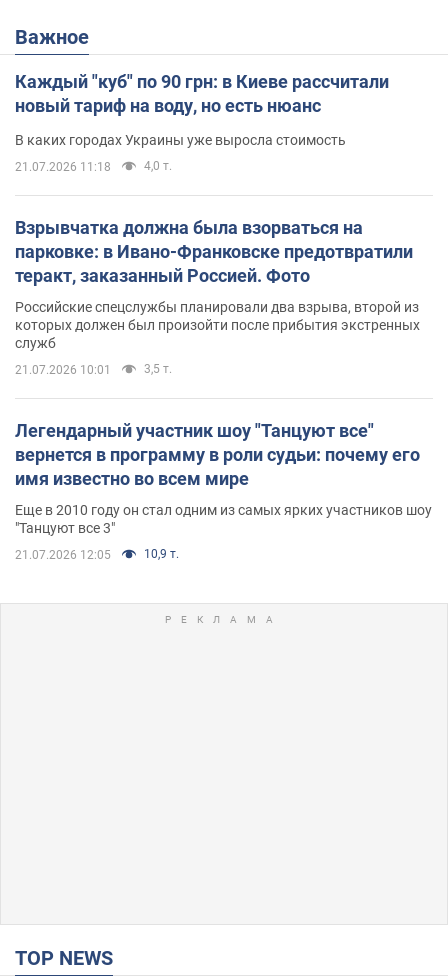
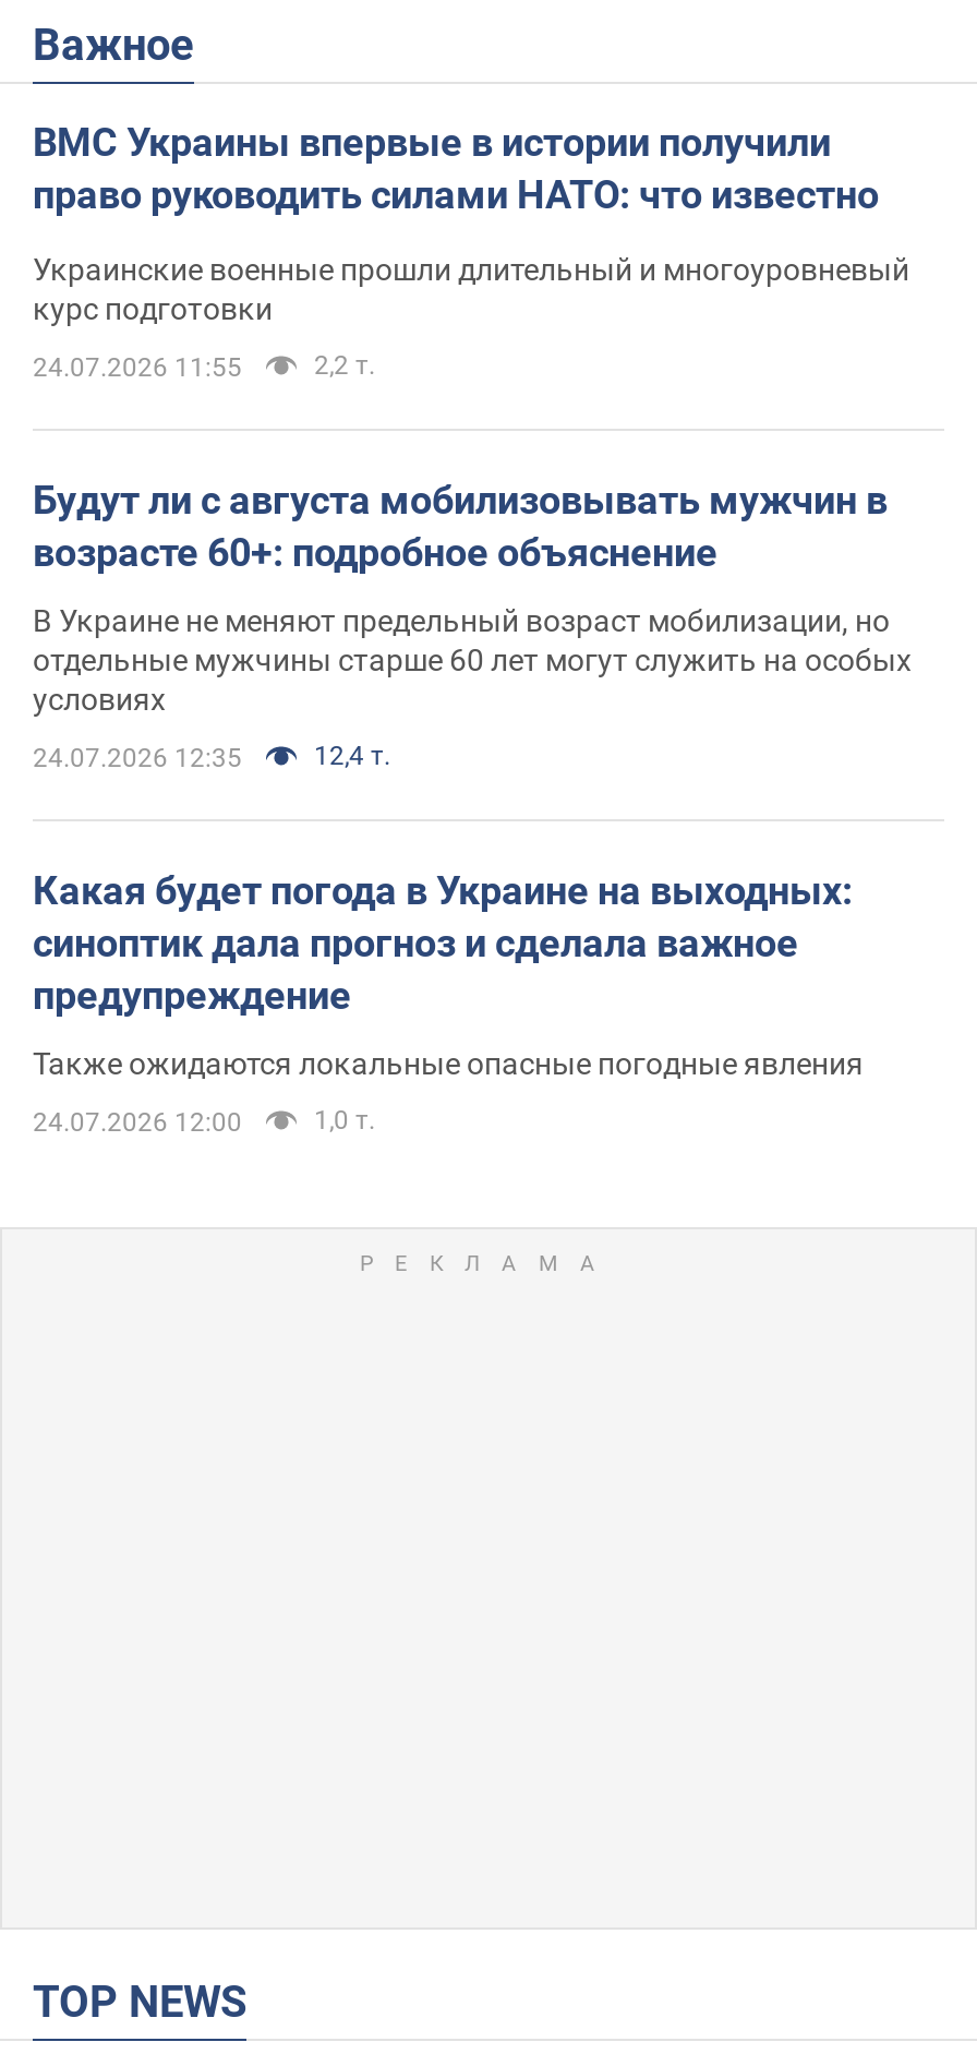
[15,71,389,116] Каждый "куб" по 90 грн: в Киеве рассчитали | новый тариф на воду, но есть нюанс -> [33,118,879,216] ВМС Украины впервые в истории получили | право руководить силами НАТО: что известно
[15,132,346,148] В каких городах Украины уже выросла стоимость -> [33,251,909,325] Украинские военные прошли длительный и многоуровневый | курс подготовки
[15,159,172,174] 21.07.2026 11:18 | 4,0 т. -> [33,349,375,382] 24.07.2026 11:55 | 2,2 т.
[15,217,413,286] Взрывчатка должна была взорваться на | парковке: в Ивано-Франковске предотвратили | теракт, заказанный Россией. Фото -> [33,476,888,574] Будут ли с августа мобилизовывать мужчин в | возрасте 60+: подробное объяснение
[15,299,420,351] Российские спецслужбы планировали два взрыва, второй из | которых должен был произойти после прибытия экстренных | служб -> [33,603,912,716] В Украине не меняют предельный возраст мобилизации, но | отдельные мужчины старше 60 лет могут служить на особых | условиях
[15,362,172,377] 21.07.2026 10:01 | 3,5 т. -> [33,740,390,773] 24.07.2026 12:35 | 12,4 т.
[15,420,420,489] Легендарный участник шоу "Танцуют все" | вернется в программу в роли судьи: почему его | имя известно во всем мире -> [33,867,853,1017] Какая будет погода в Украине на выходных: | синоптик дала прогноз и сделала важное | предупреждение
[15,502,432,536] Еще в 2010 году он стал одним из самых ярких участников шоу | "Танцуют все 3" -> [33,1045,864,1080] Также ожидаются локальные опасные погодные явления
[15,547,179,562] 21.07.2026 12:05 | 10,9 т. -> [33,1104,375,1137] 24.07.2026 12:00 | 1,0 т.

